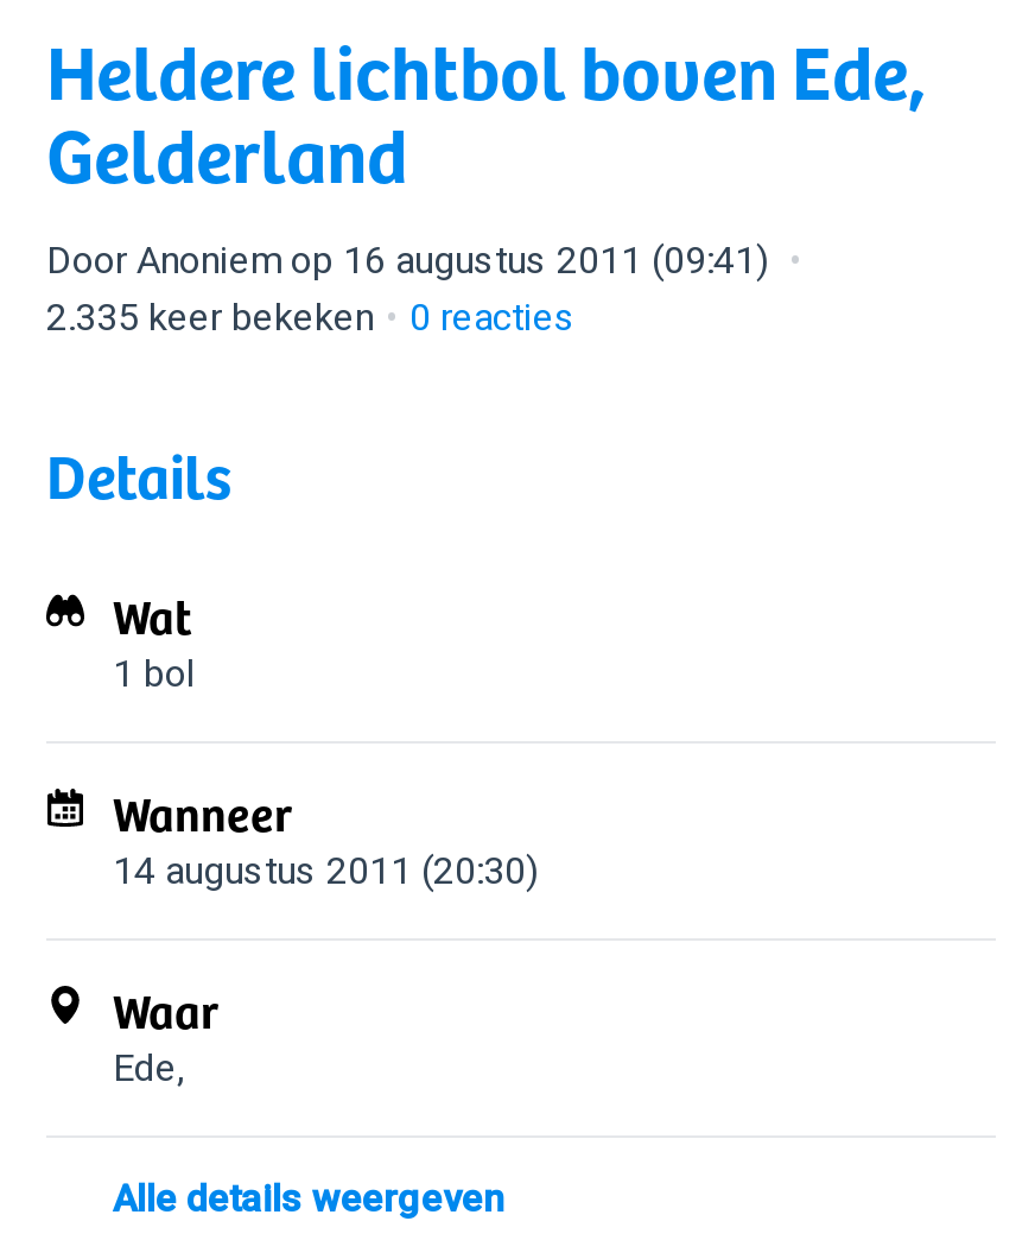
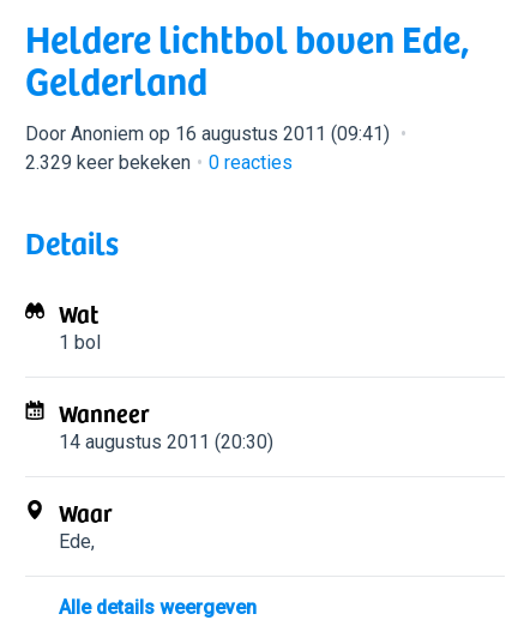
[46,295,576,340] 2.335 keer bekeken 0 reacties -> [25,151,293,174] 2.329 keer bekeken 0 reacties

